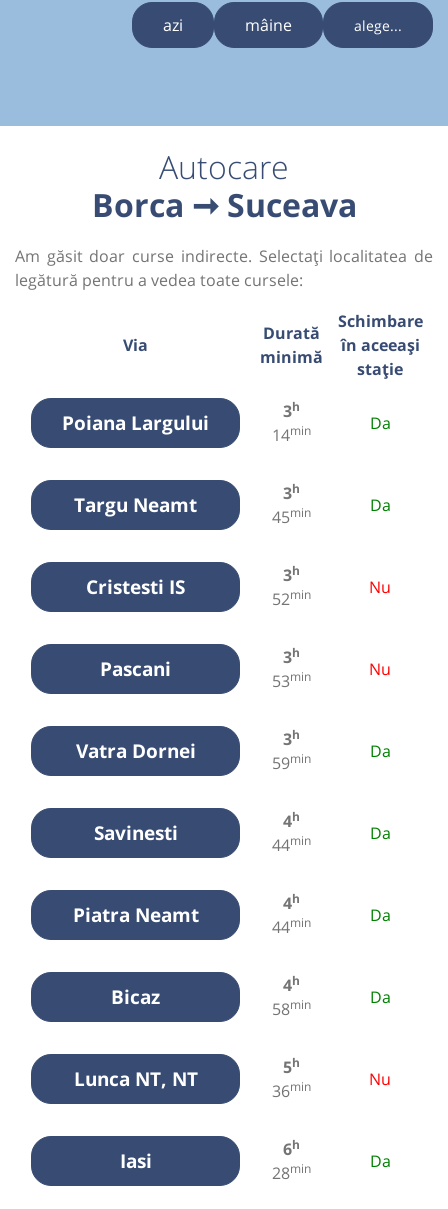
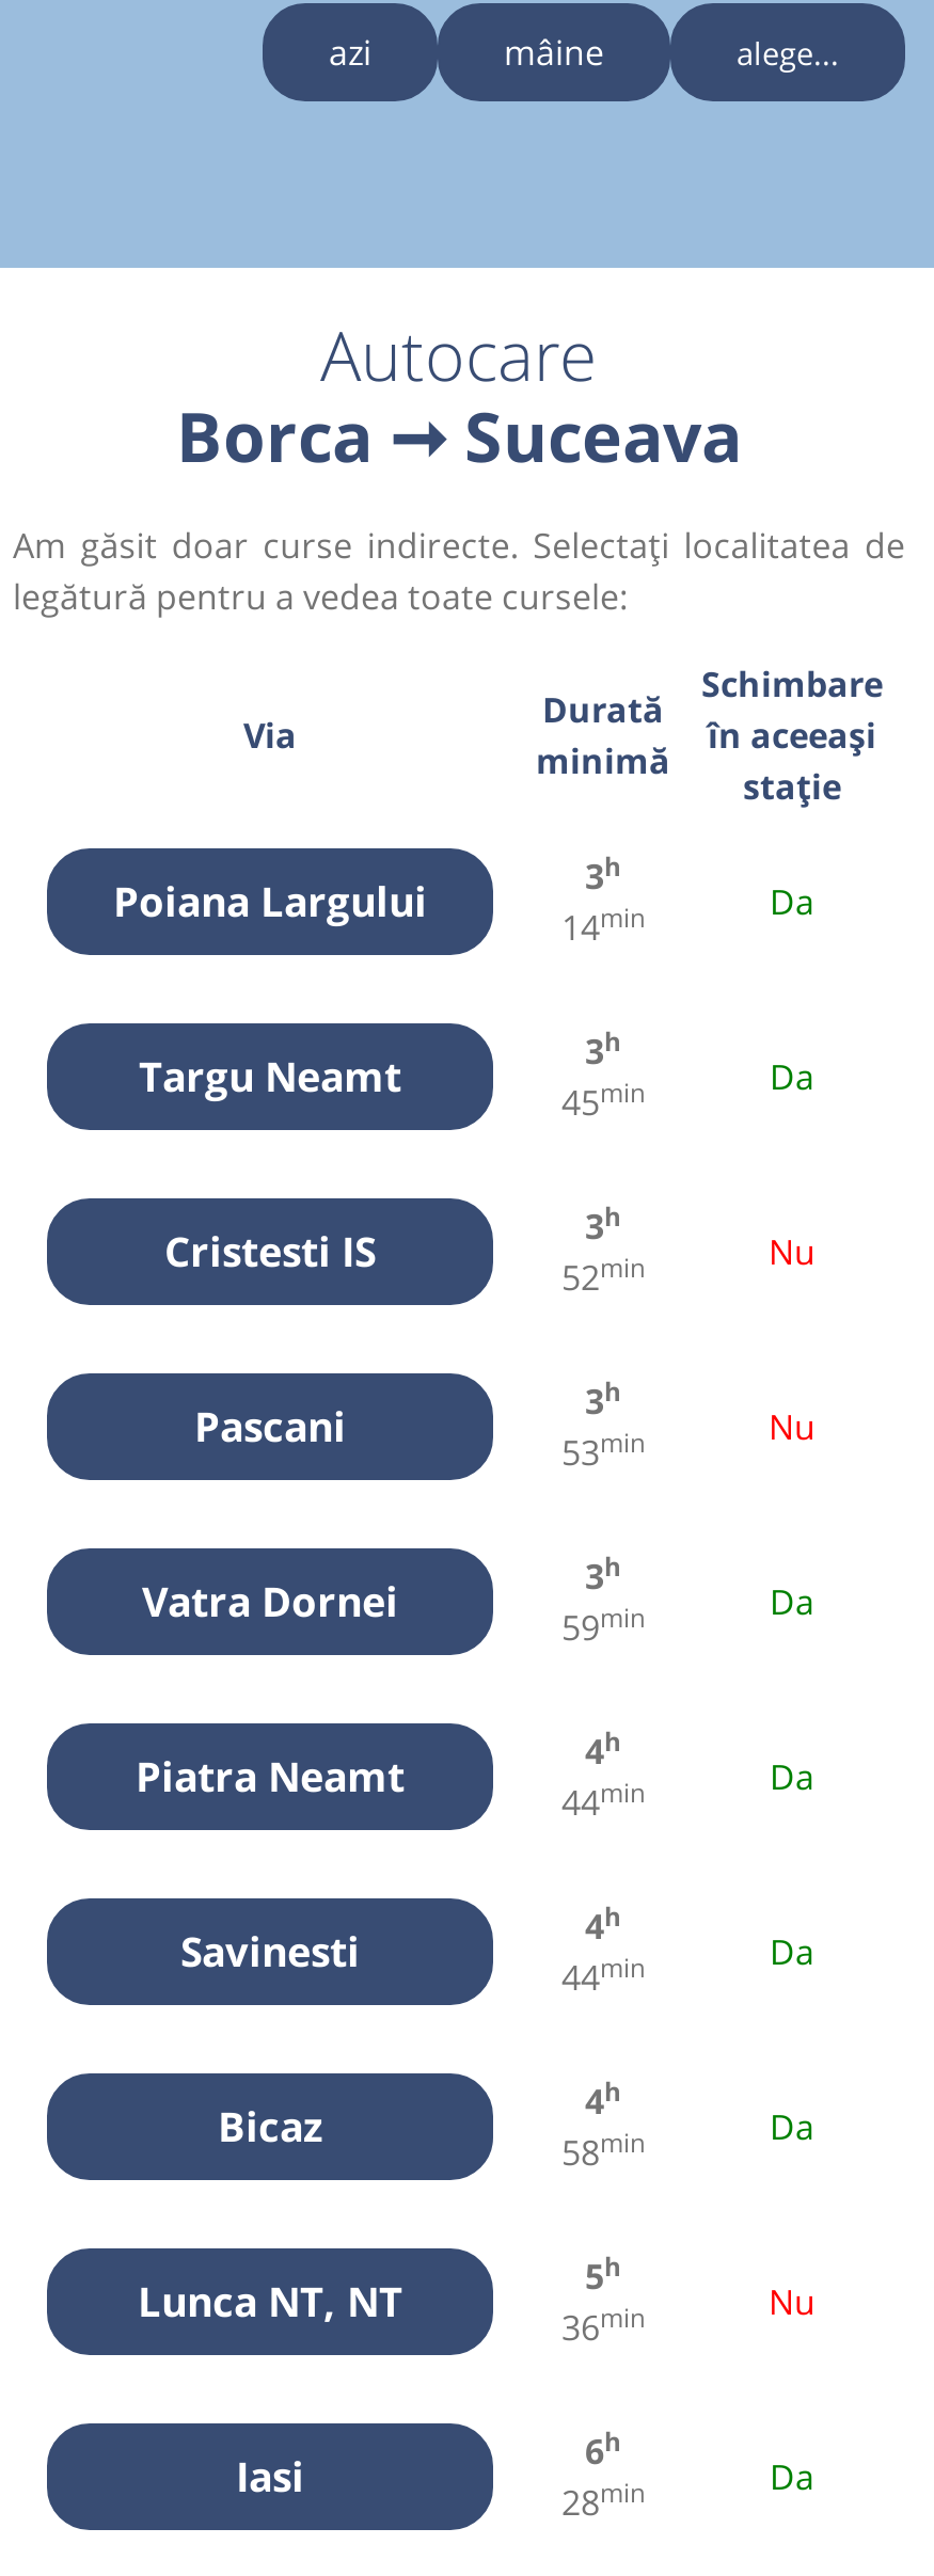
moved [93,819,177,846] -> [180,1923,360,1980]: Savinesti
moved [72,901,198,928] -> [136,1748,405,1805]: Piatra Neamt

